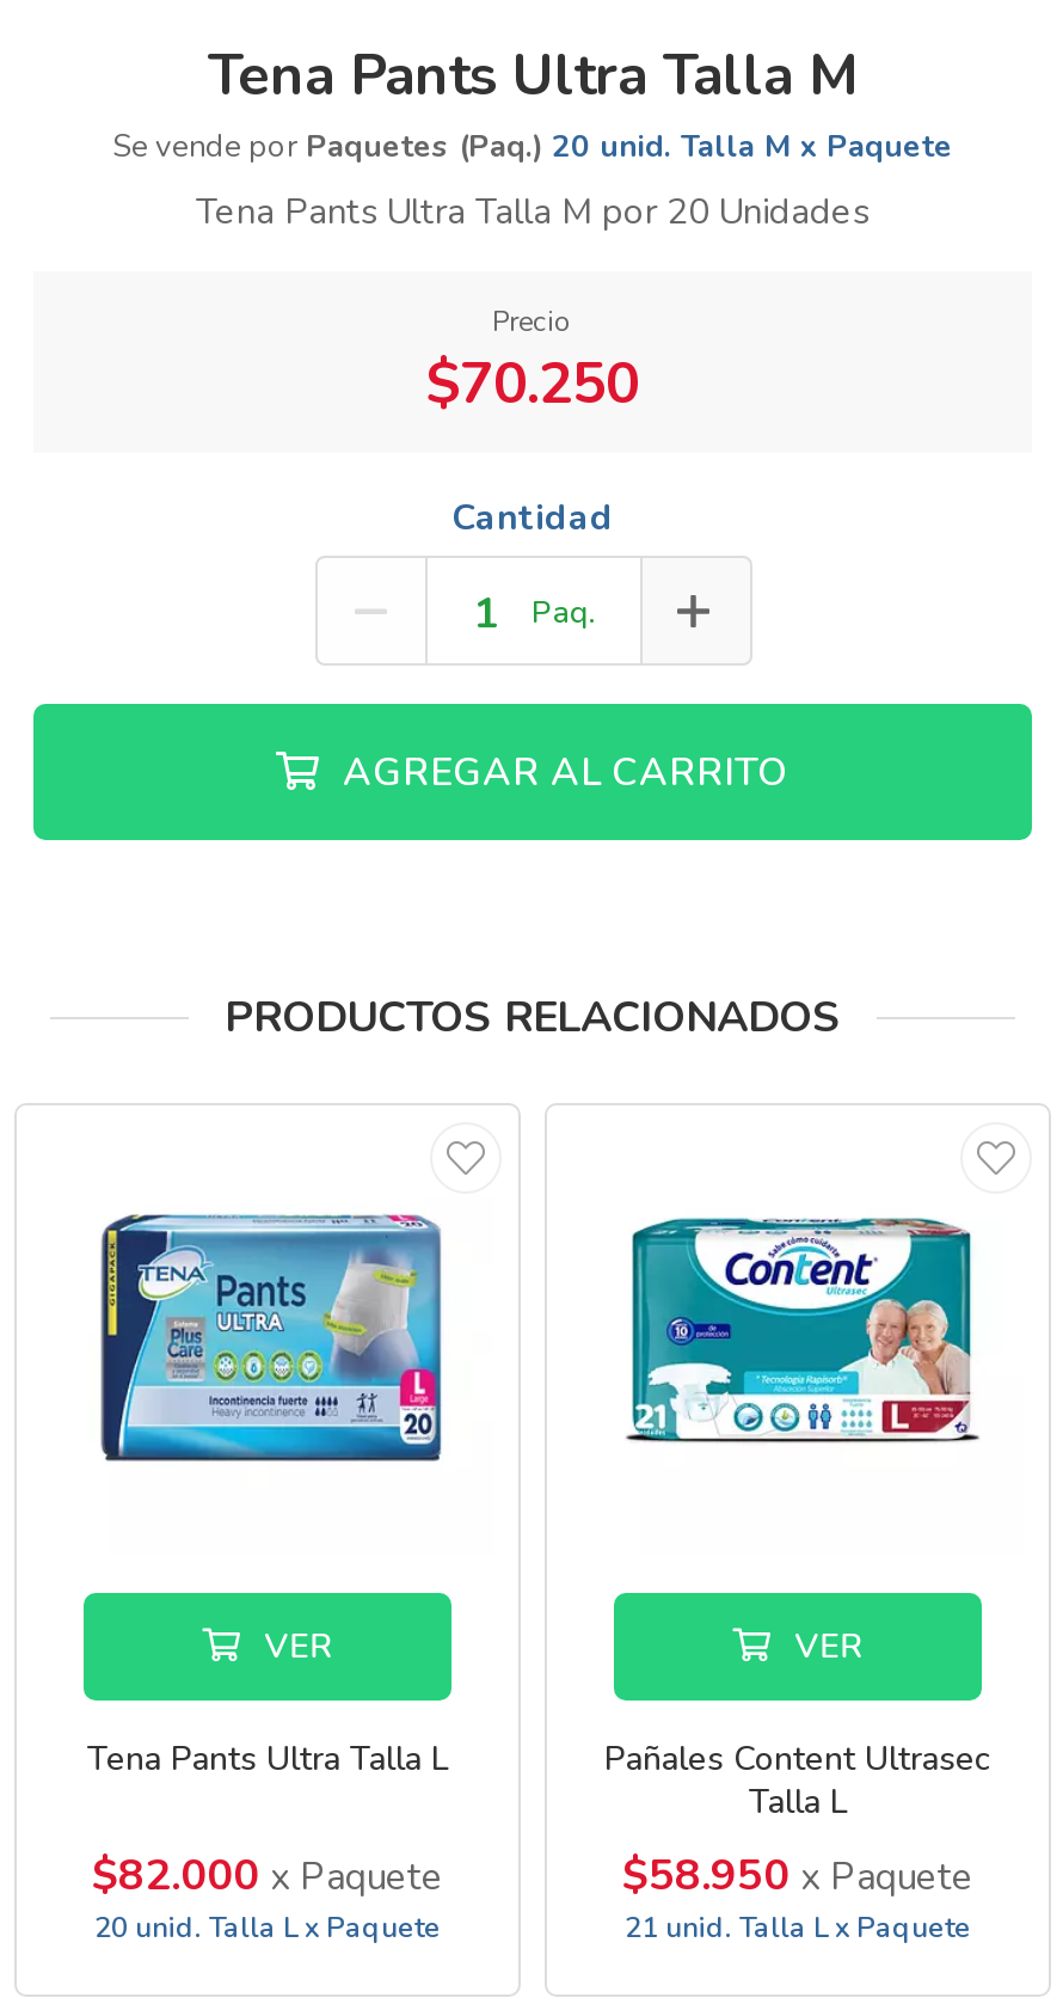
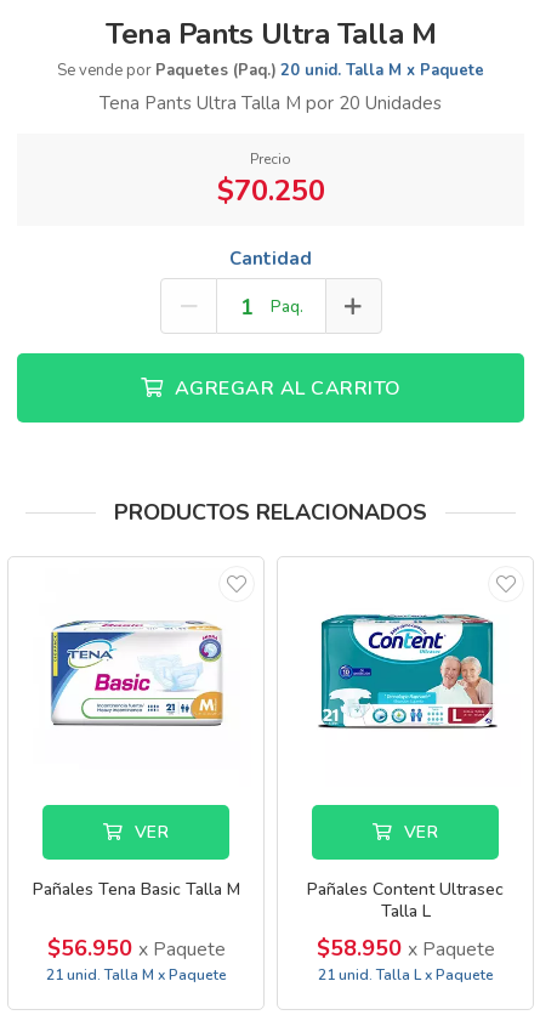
[98,1213,444,1464] [image] -> [51,613,224,738] [image]
[87,1736,448,1782] Tena Pants Ultra Talla L -> [32,878,240,901] Pañales Tena Basic Talla M
[92,1846,443,1904] $82.000 x Paquete -> [47,934,225,963] $56.950 x Paquete
[94,1908,441,1947] 20 unid. Talla L x Paquete -> [46,965,226,985] 21 unid. Talla M x Paquete

